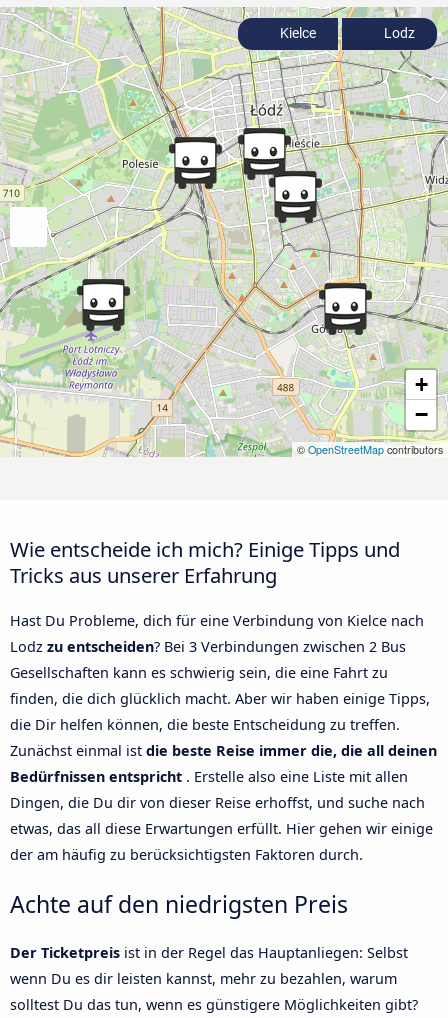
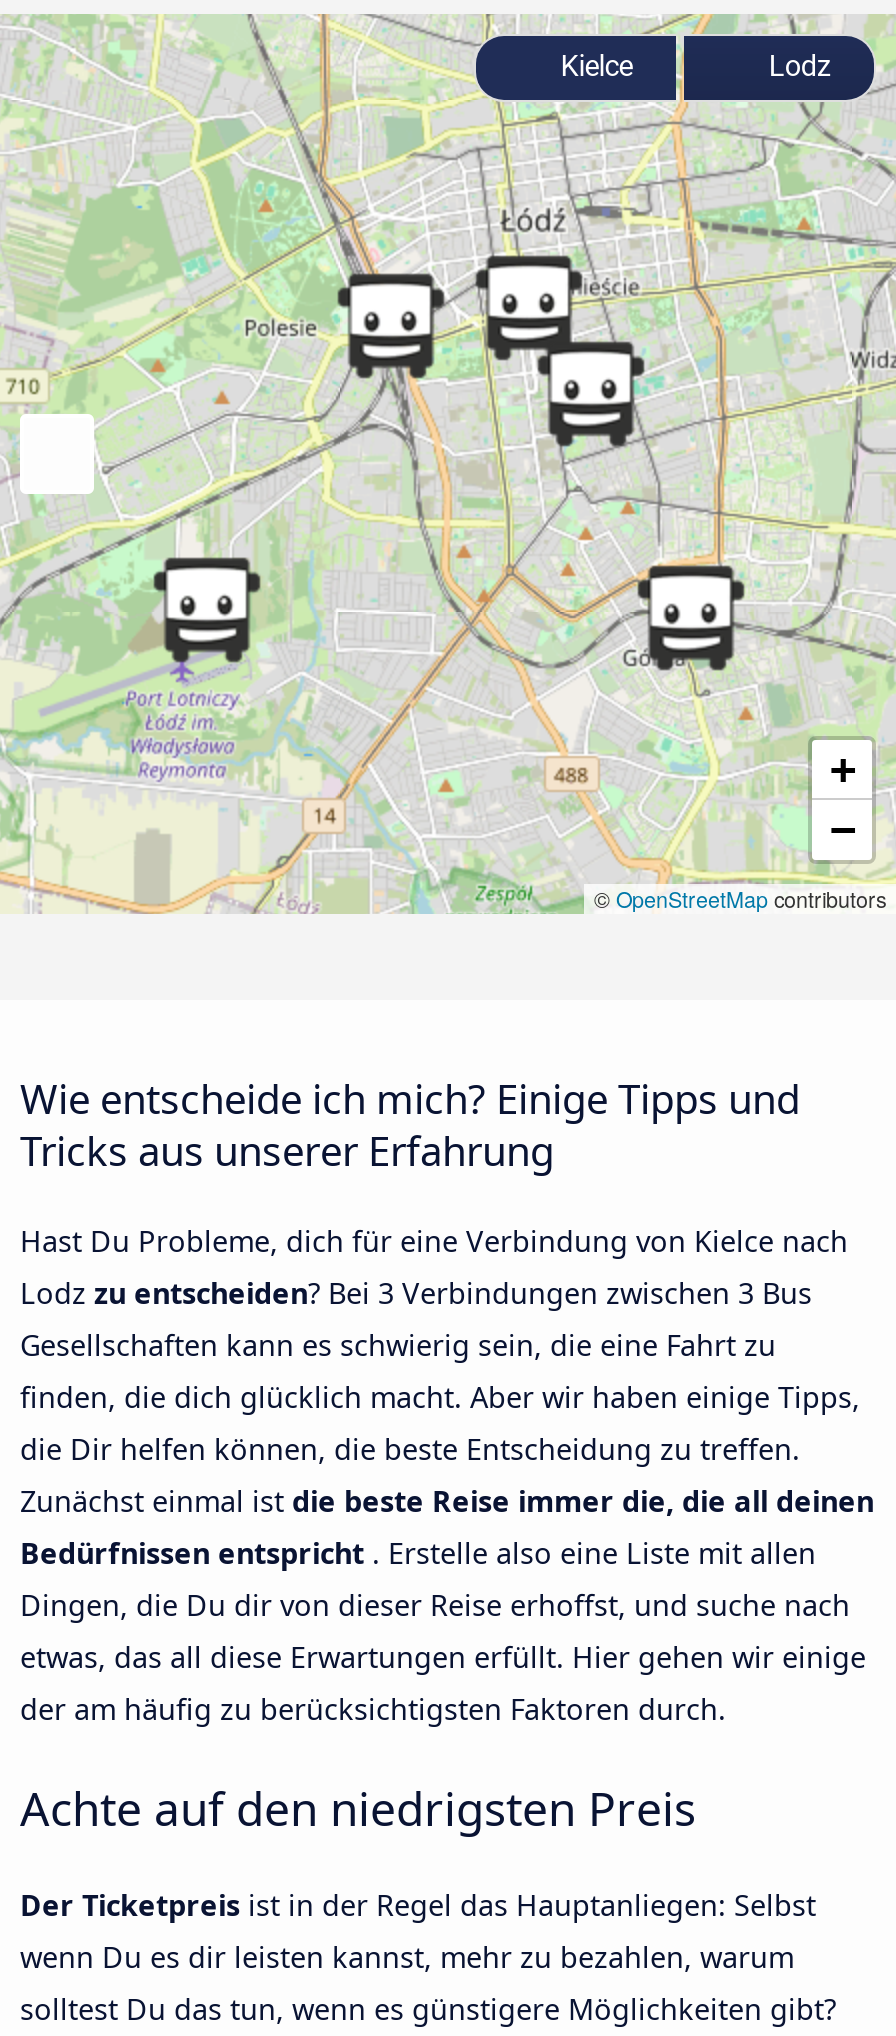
[10,637,406,656] Lodz zu entscheiden? Bei 3 Verbindungen zwischen 2 Bus -> [20,1275,812,1313] Lodz zu entscheiden? Bei 3 Verbindungen zwischen 3 Bus

